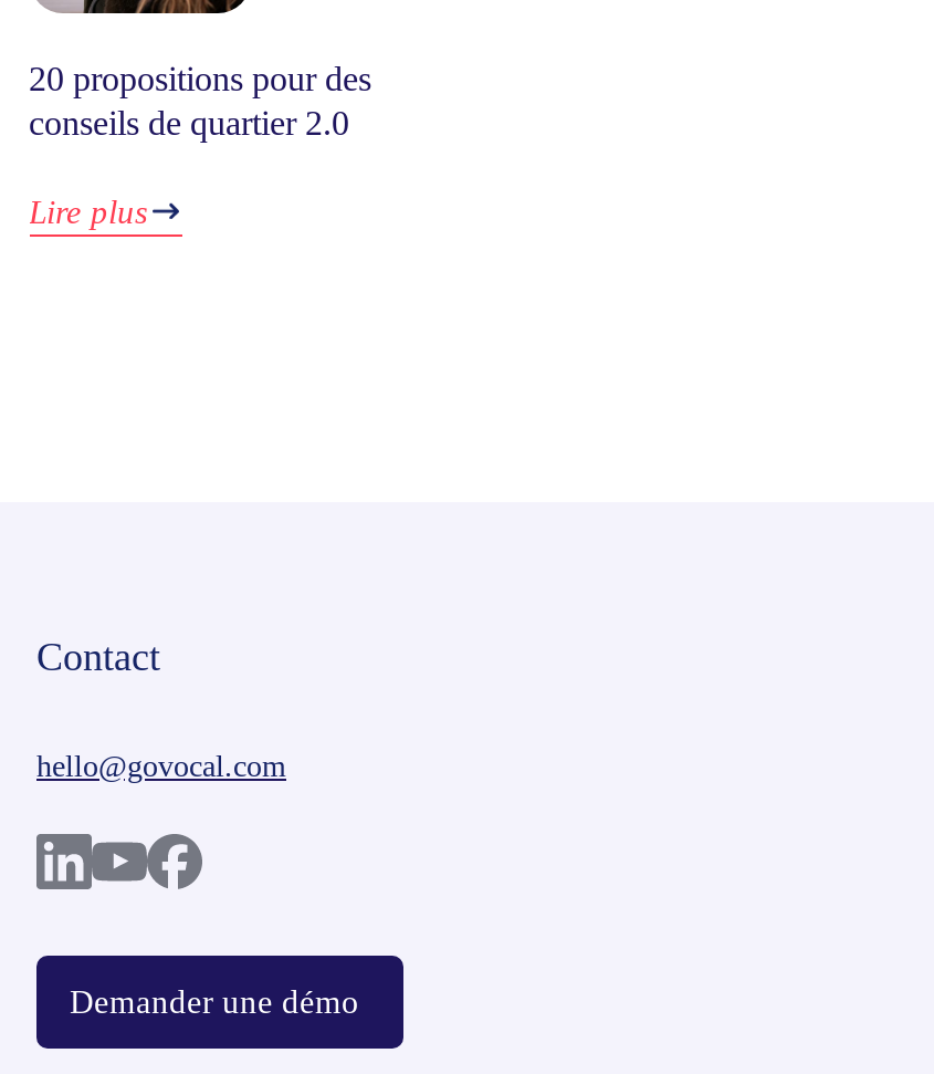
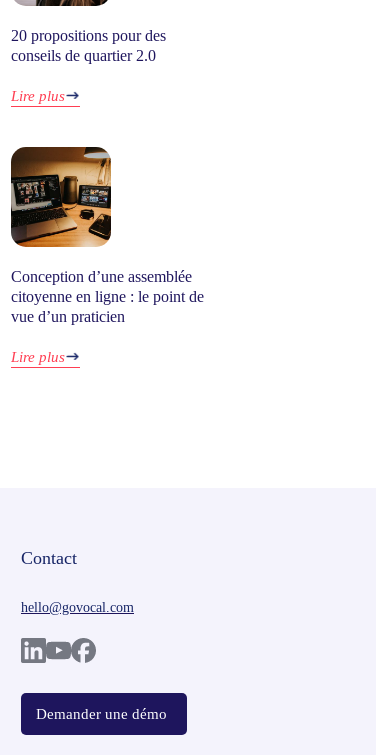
none -> [10,146,204,325] [image] | Conception d’une assemblée | citoyenne en ligne : le point de | vue d’un praticien
none -> [11,88,65,104] Lire plus

